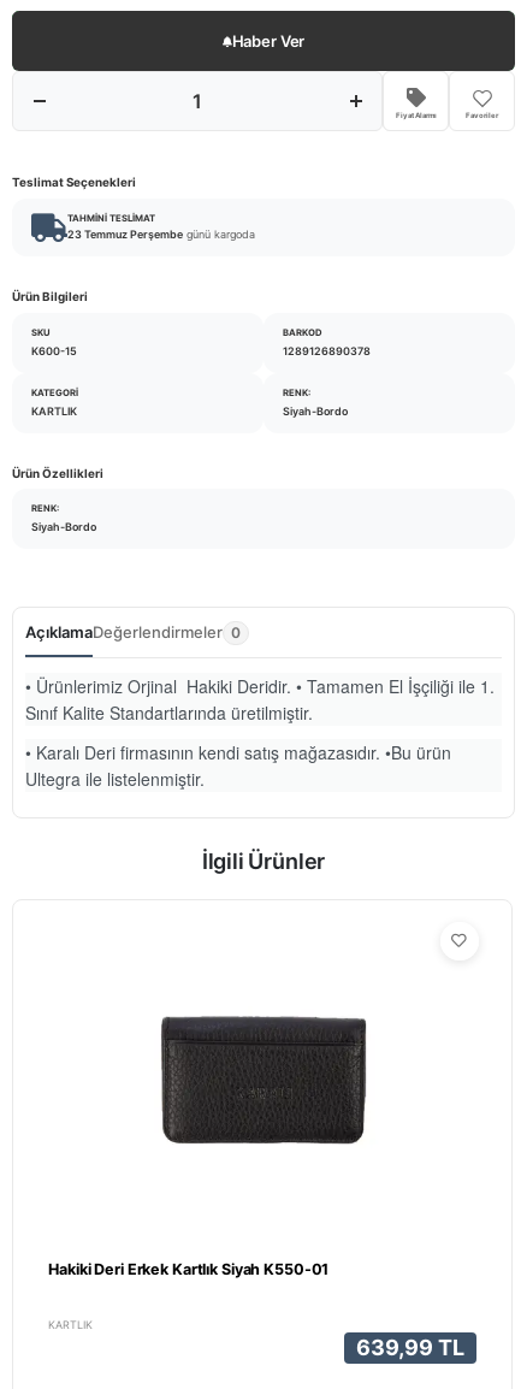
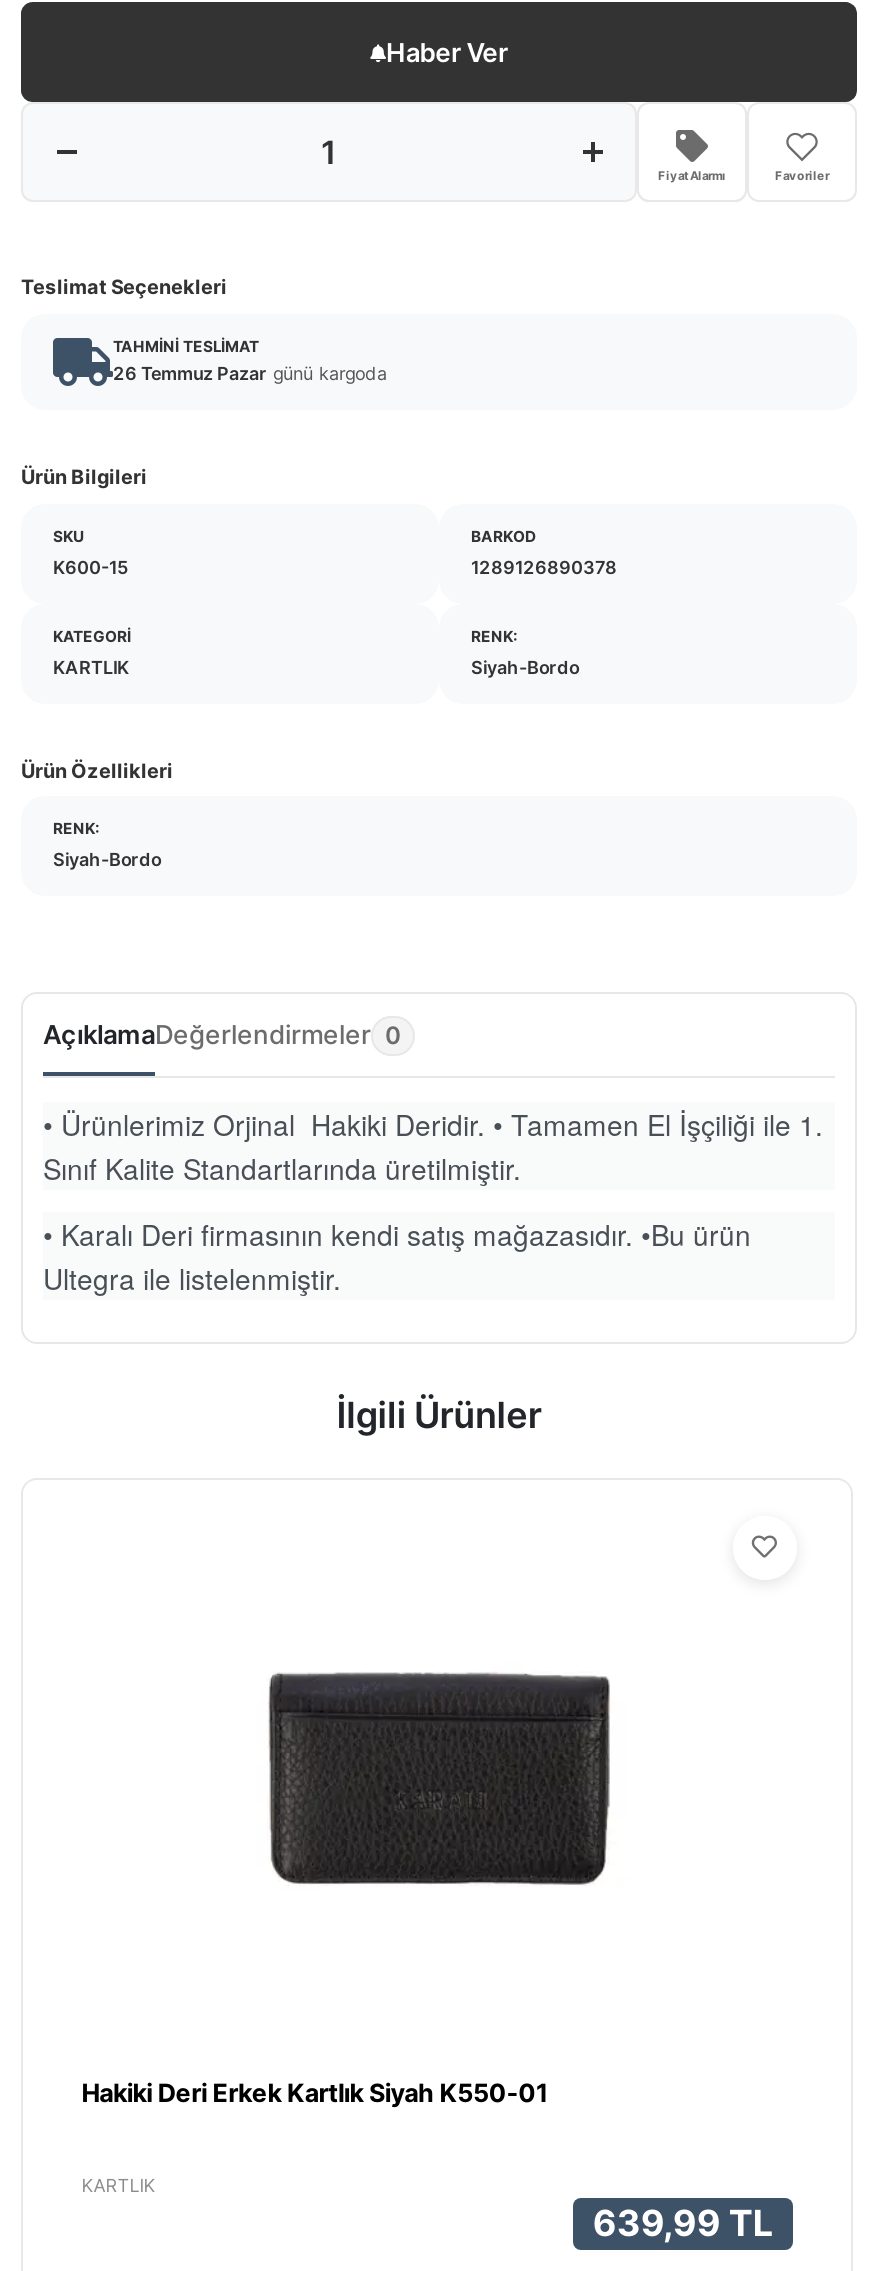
[67,227,255,240] 23 Temmuz Perşembe günü kargoda -> [113,362,387,384] 26 Temmuz Pazar günü kargoda

